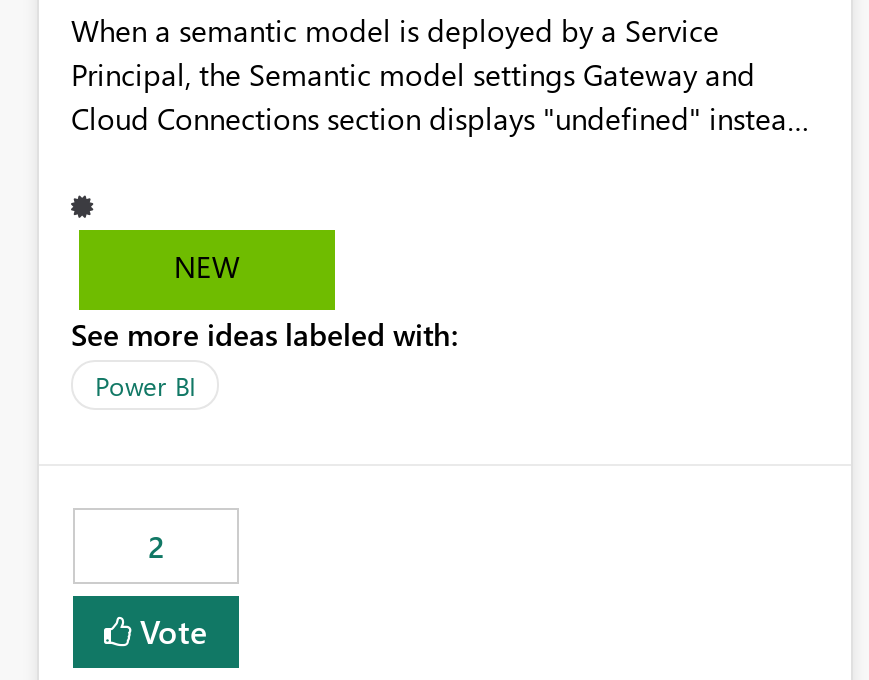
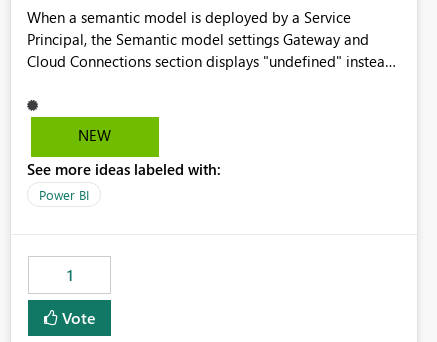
[148,527,164,567] 2 -> [66,265,72,285] 1

